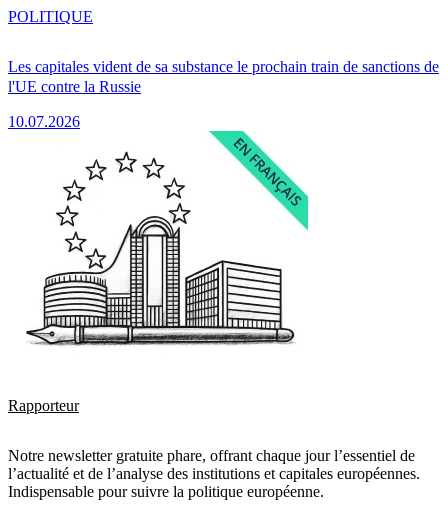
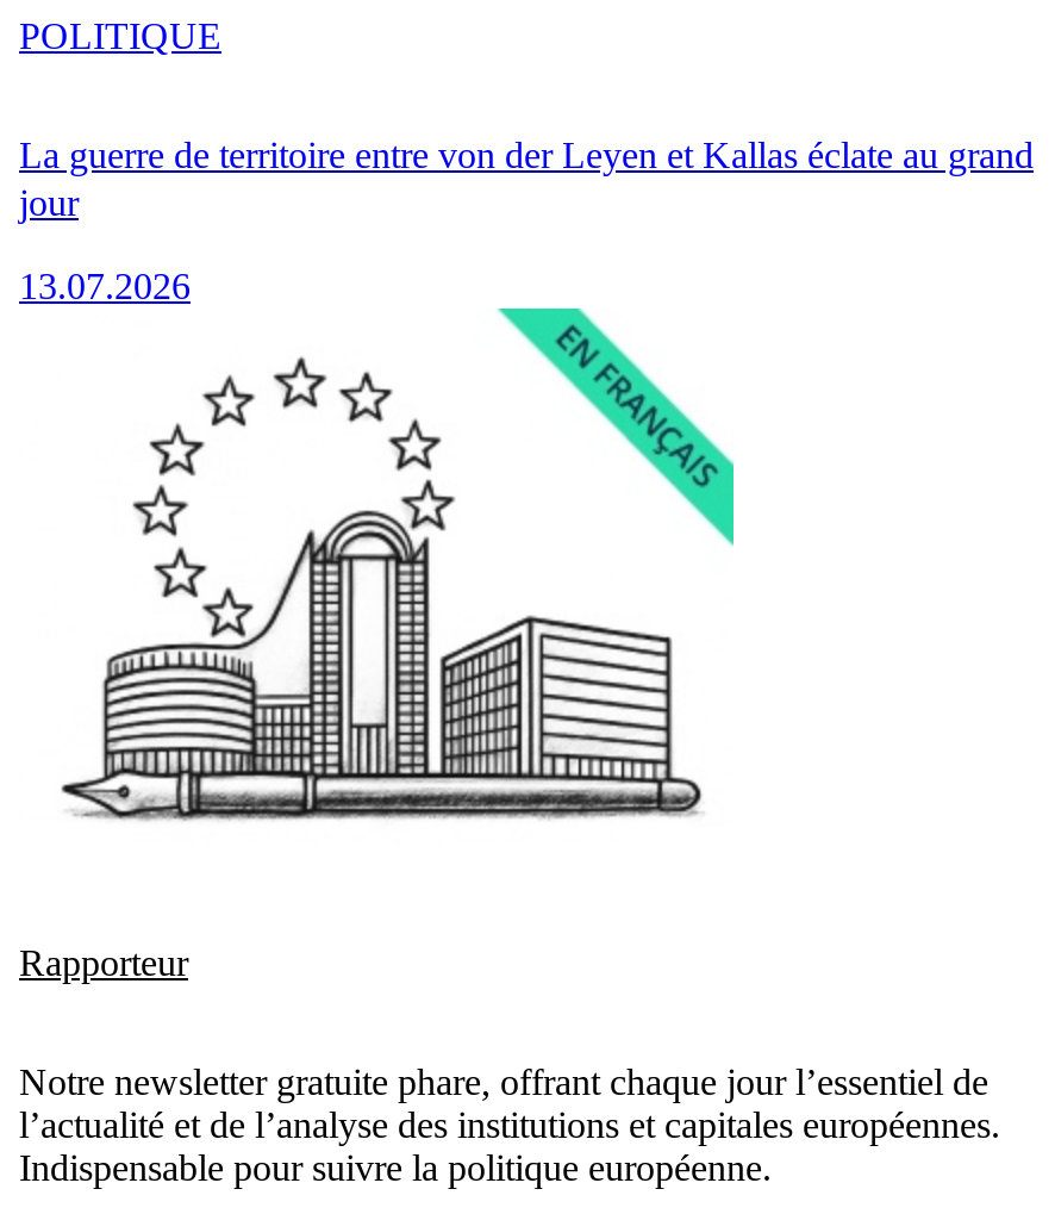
[8,58,439,95] Les capitales vident de sa substance le prochain train de sanctions de | l'UE contre la Russie -> [19,136,1034,224] La guerre de territoire entre von der Leyen et Kallas éclate au grand | jour
[8,113,80,130] 10.07.2026 -> [19,267,191,307] 13.07.2026

